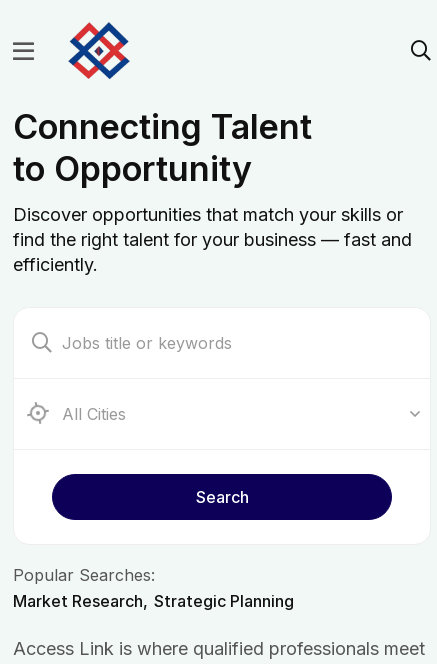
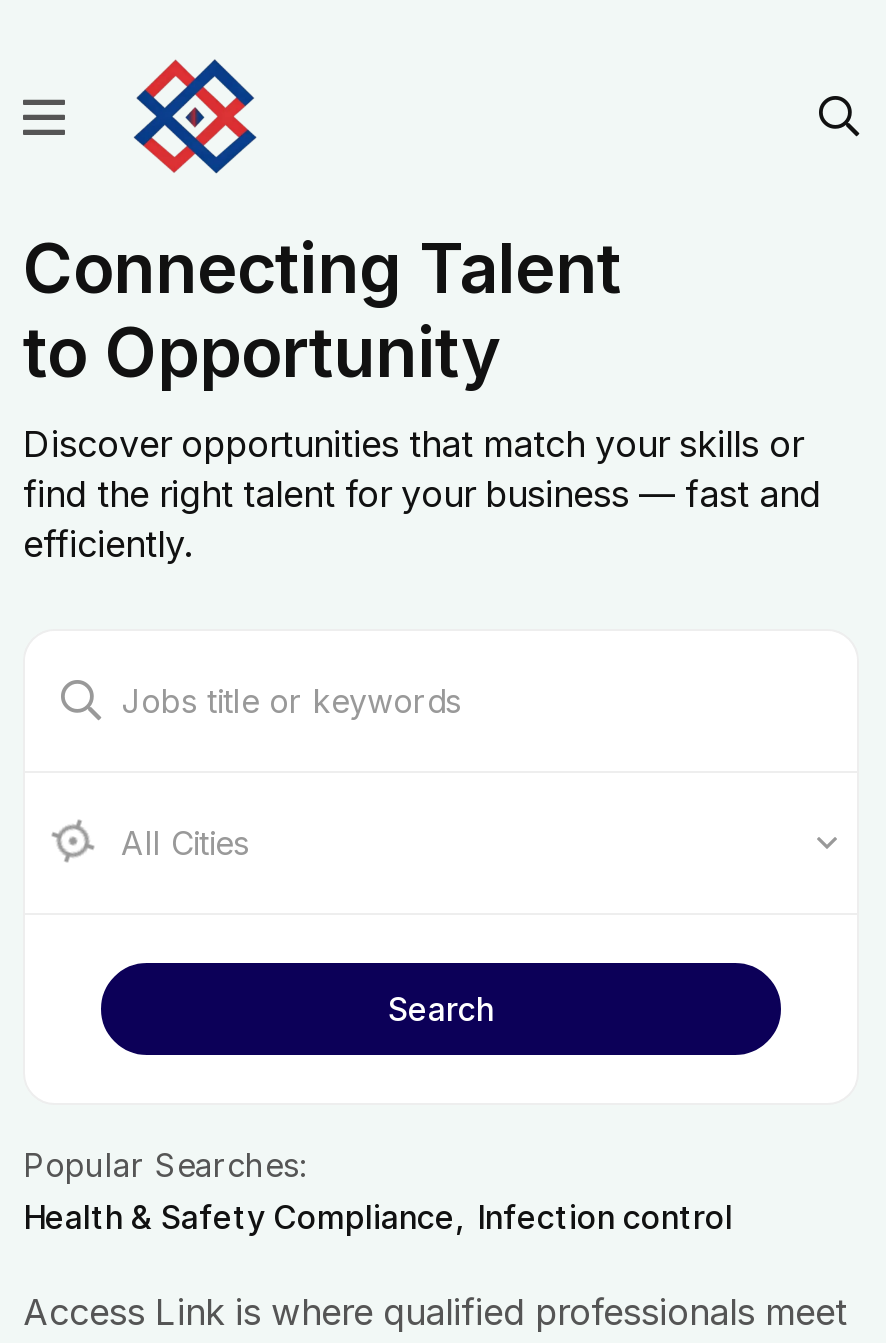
[13,591,294,611] Market Research Strategic Planning -> [23,1197,733,1237] Health & Safety Compliance Infection control

